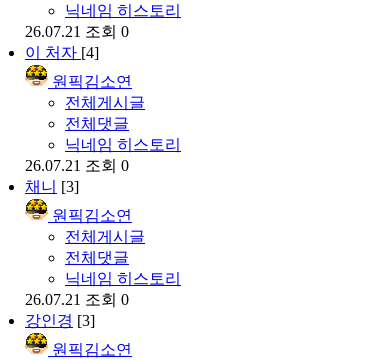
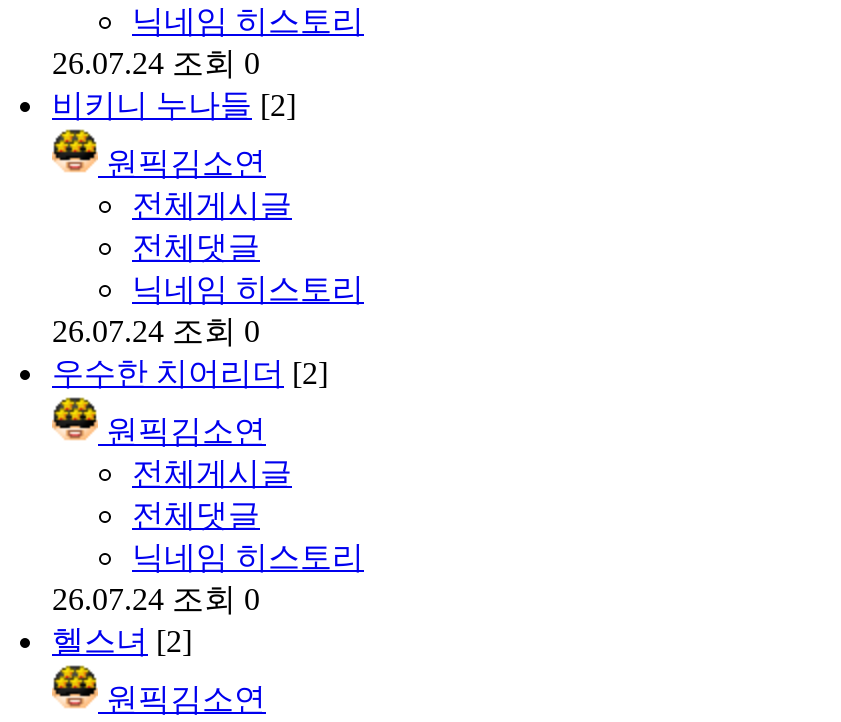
[25,23,129,61] 26.07.21 조회 0 | 이 처자 [4] -> [52,47,296,123] 26.07.24 조회 0 | 비키니 누나들 [2]
[25,157,129,195] 26.07.21 조회 0 | 채니 [3] -> [52,315,328,391] 26.07.24 조회 0 | 우수한 치어리더 [2]
[25,291,129,329] 26.07.21 조회 0 | 강인경 [3] -> [52,583,260,659] 26.07.24 조회 0 | 헬스녀 [2]

